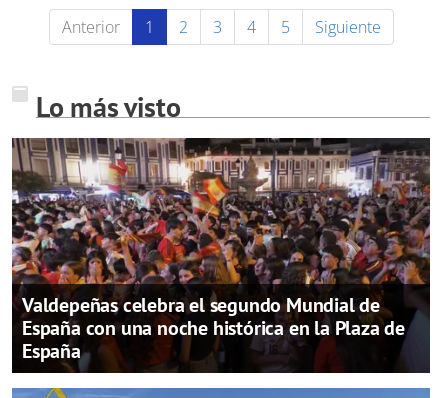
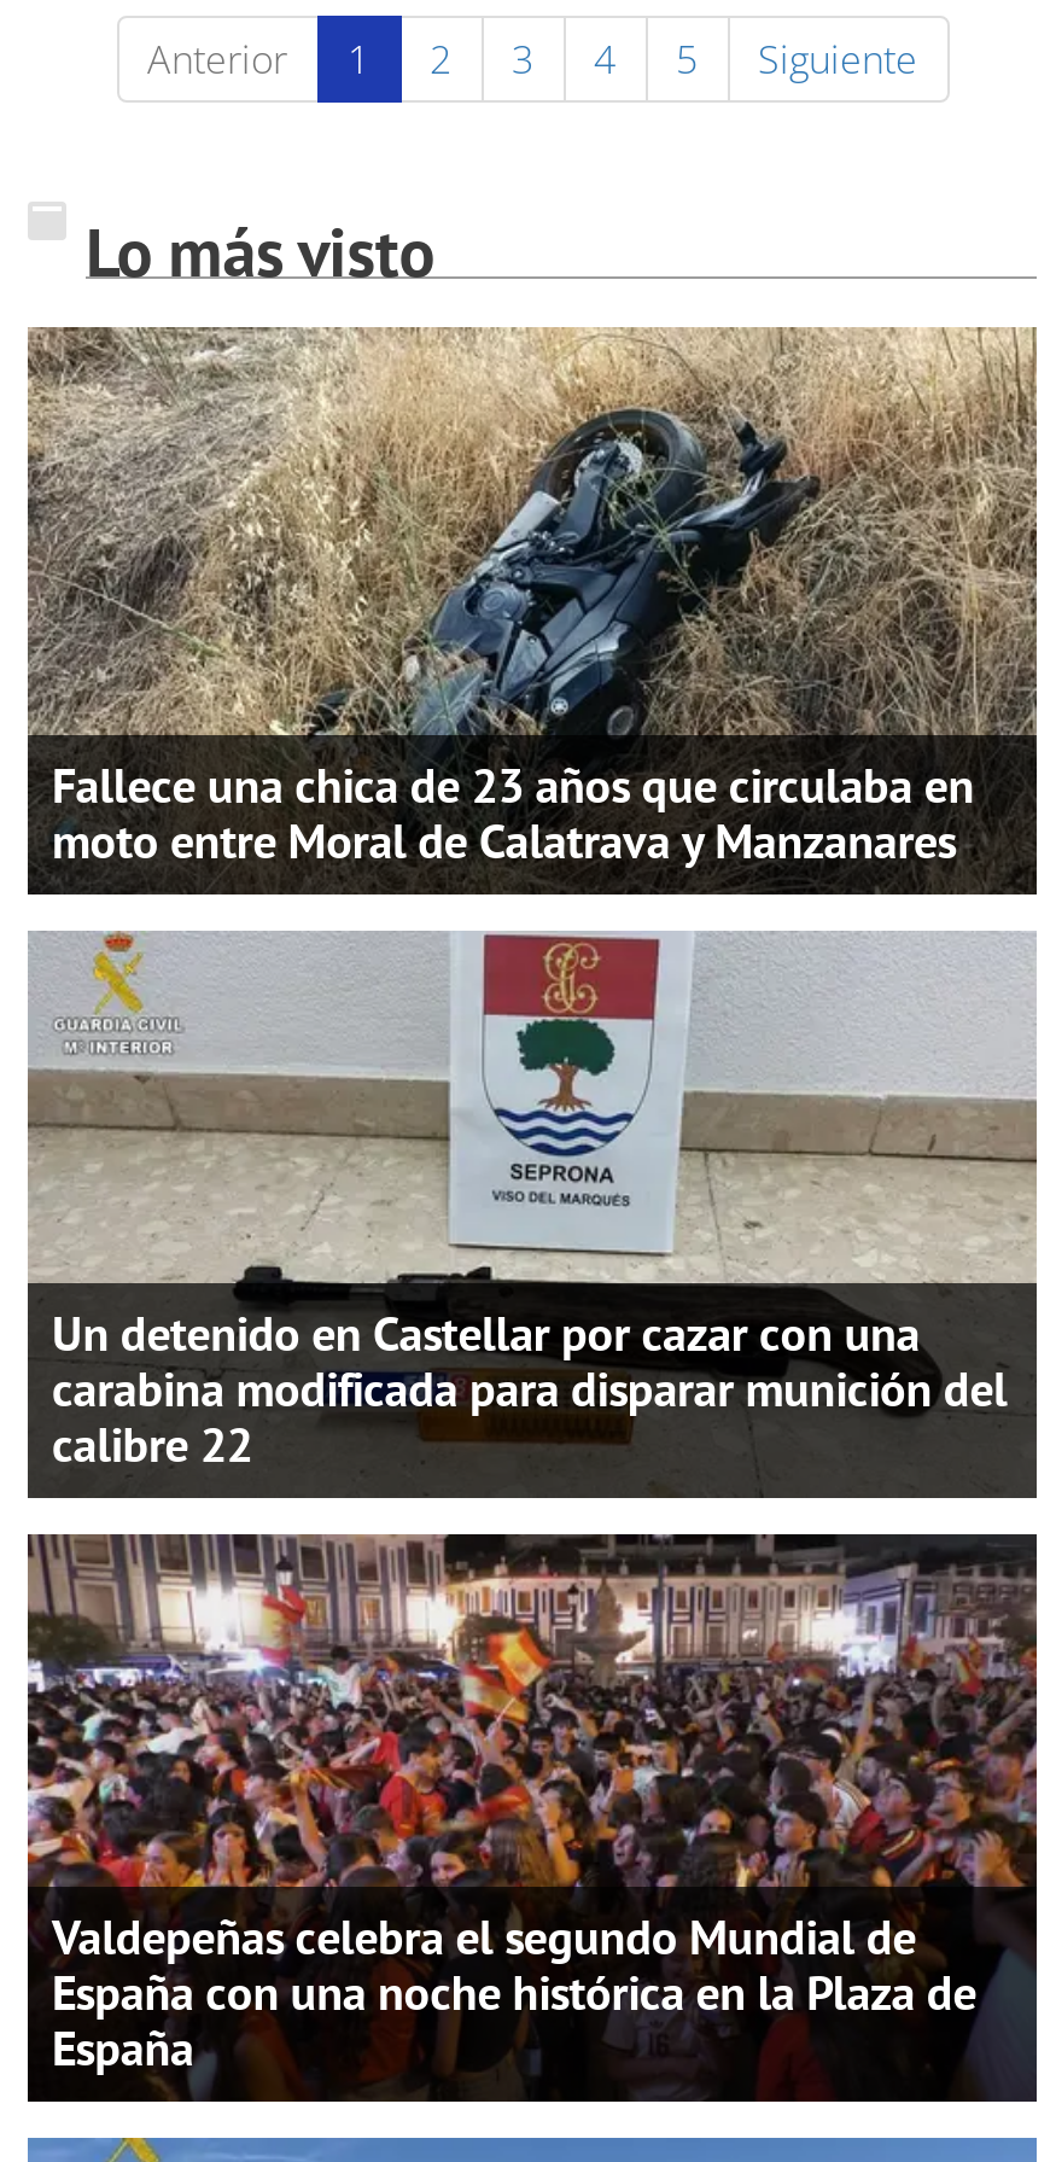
none -> [25,325,1039,873] [image] | Fallece una chica de 23 años que circulaba en | moto entre Moral de Calatrava y Manzanares
none -> [25,931,1039,1477] [image] | Un detenido en Castellar por cazar con una | carabina modificada para disparar munición del | calibre 22

